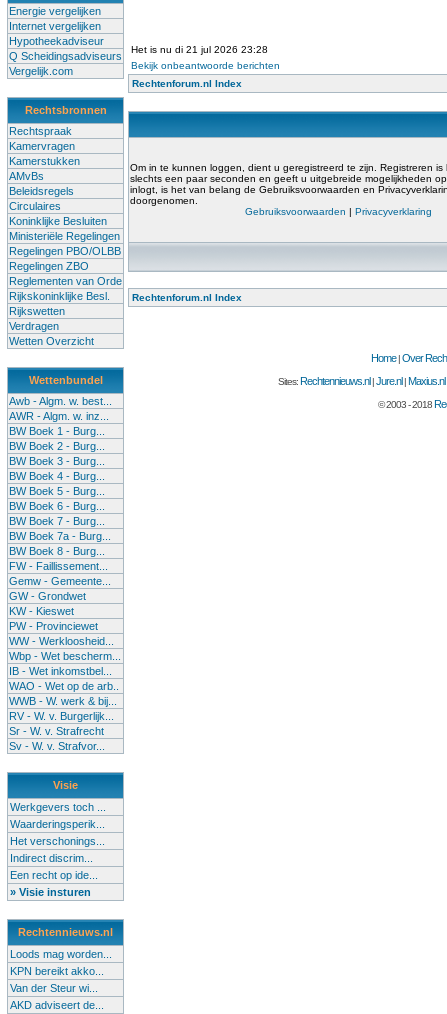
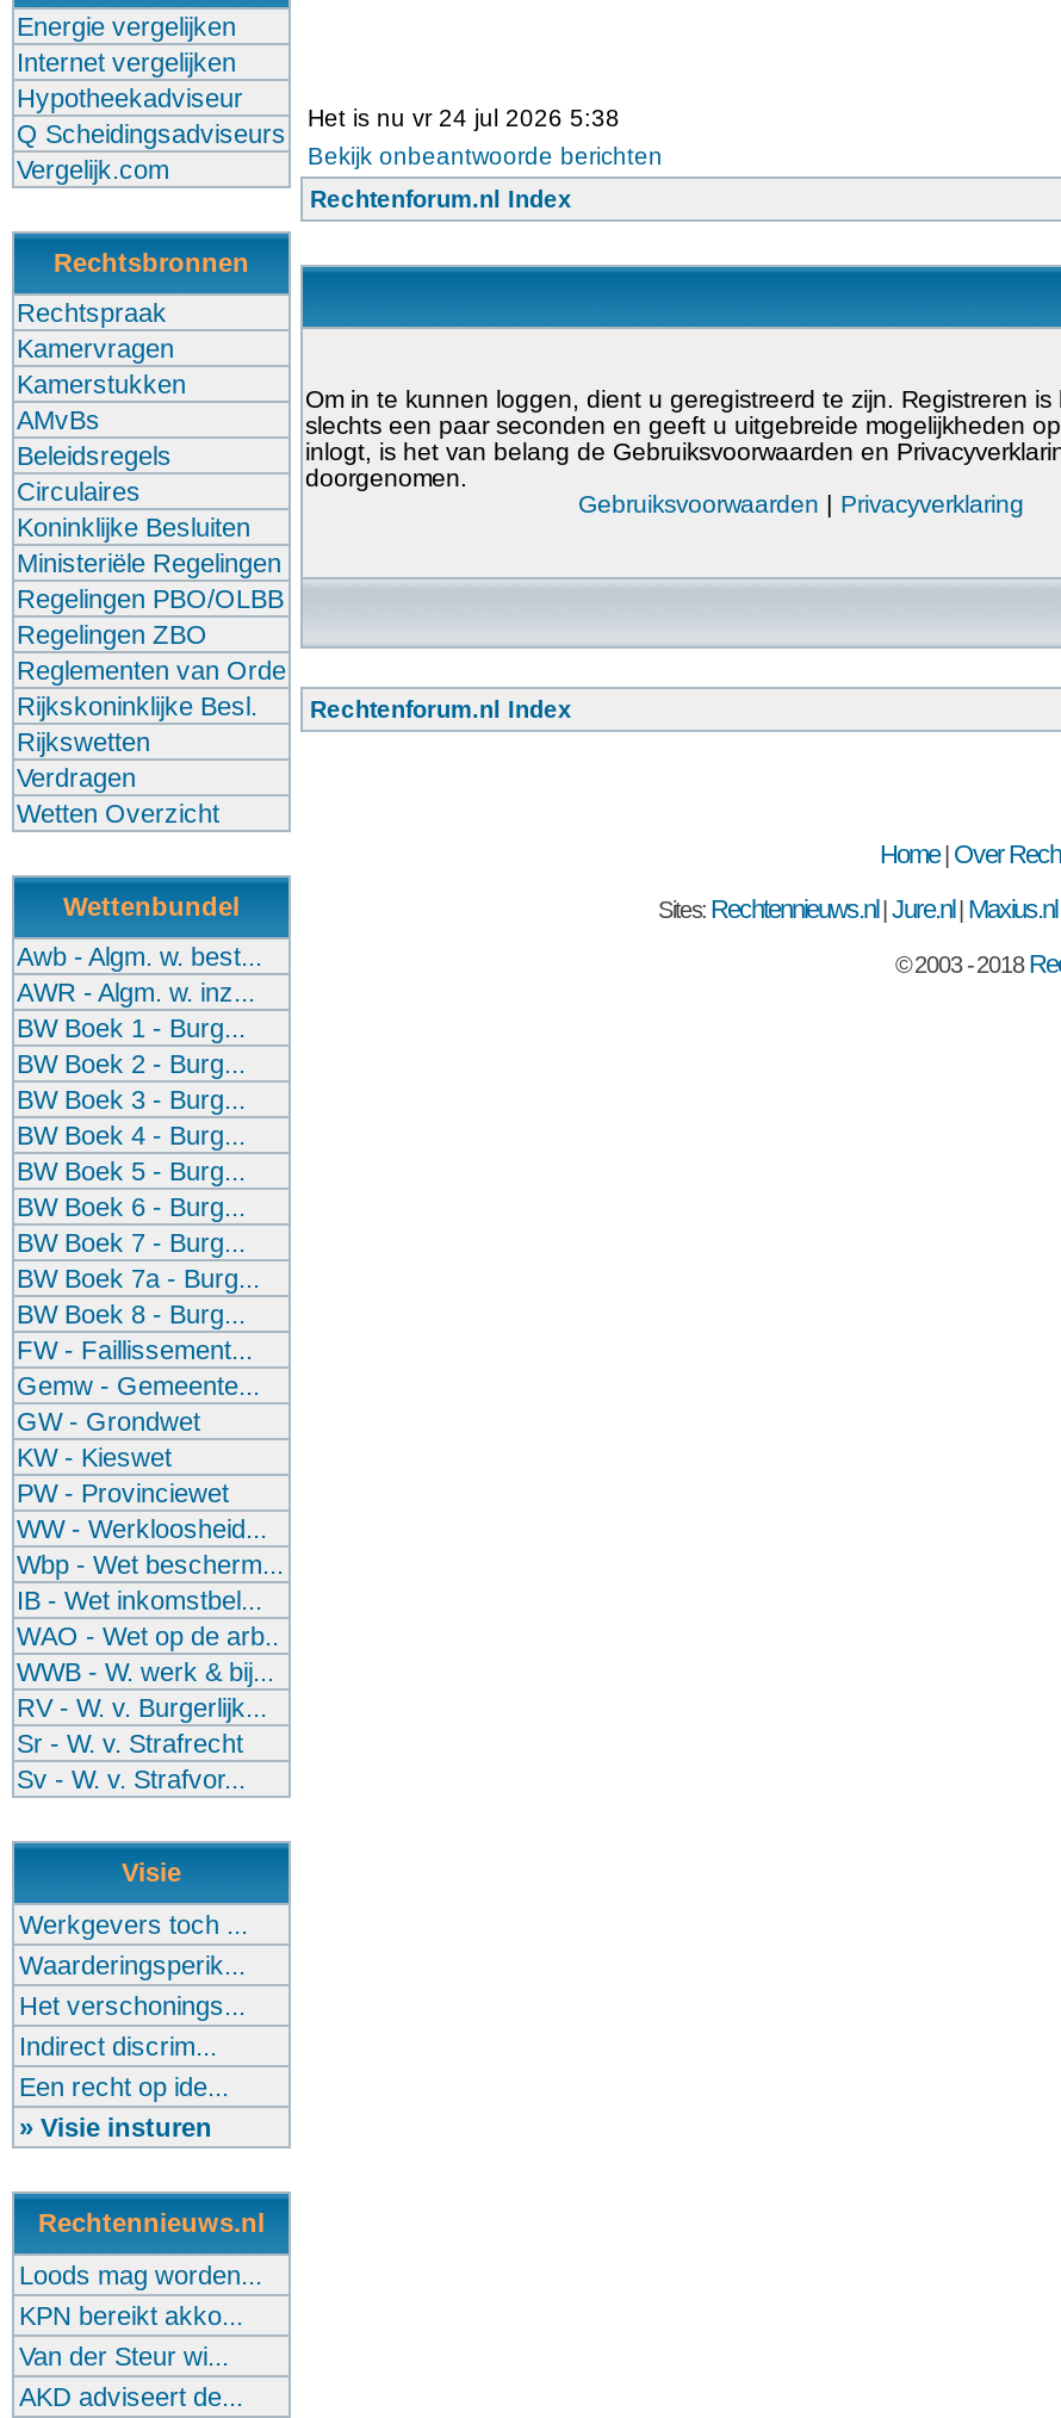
[131,44,268,55] Het is nu di 21 jul 2026 23:28 -> [308,105,620,131] Het is nu vr 24 jul 2026 5:38

